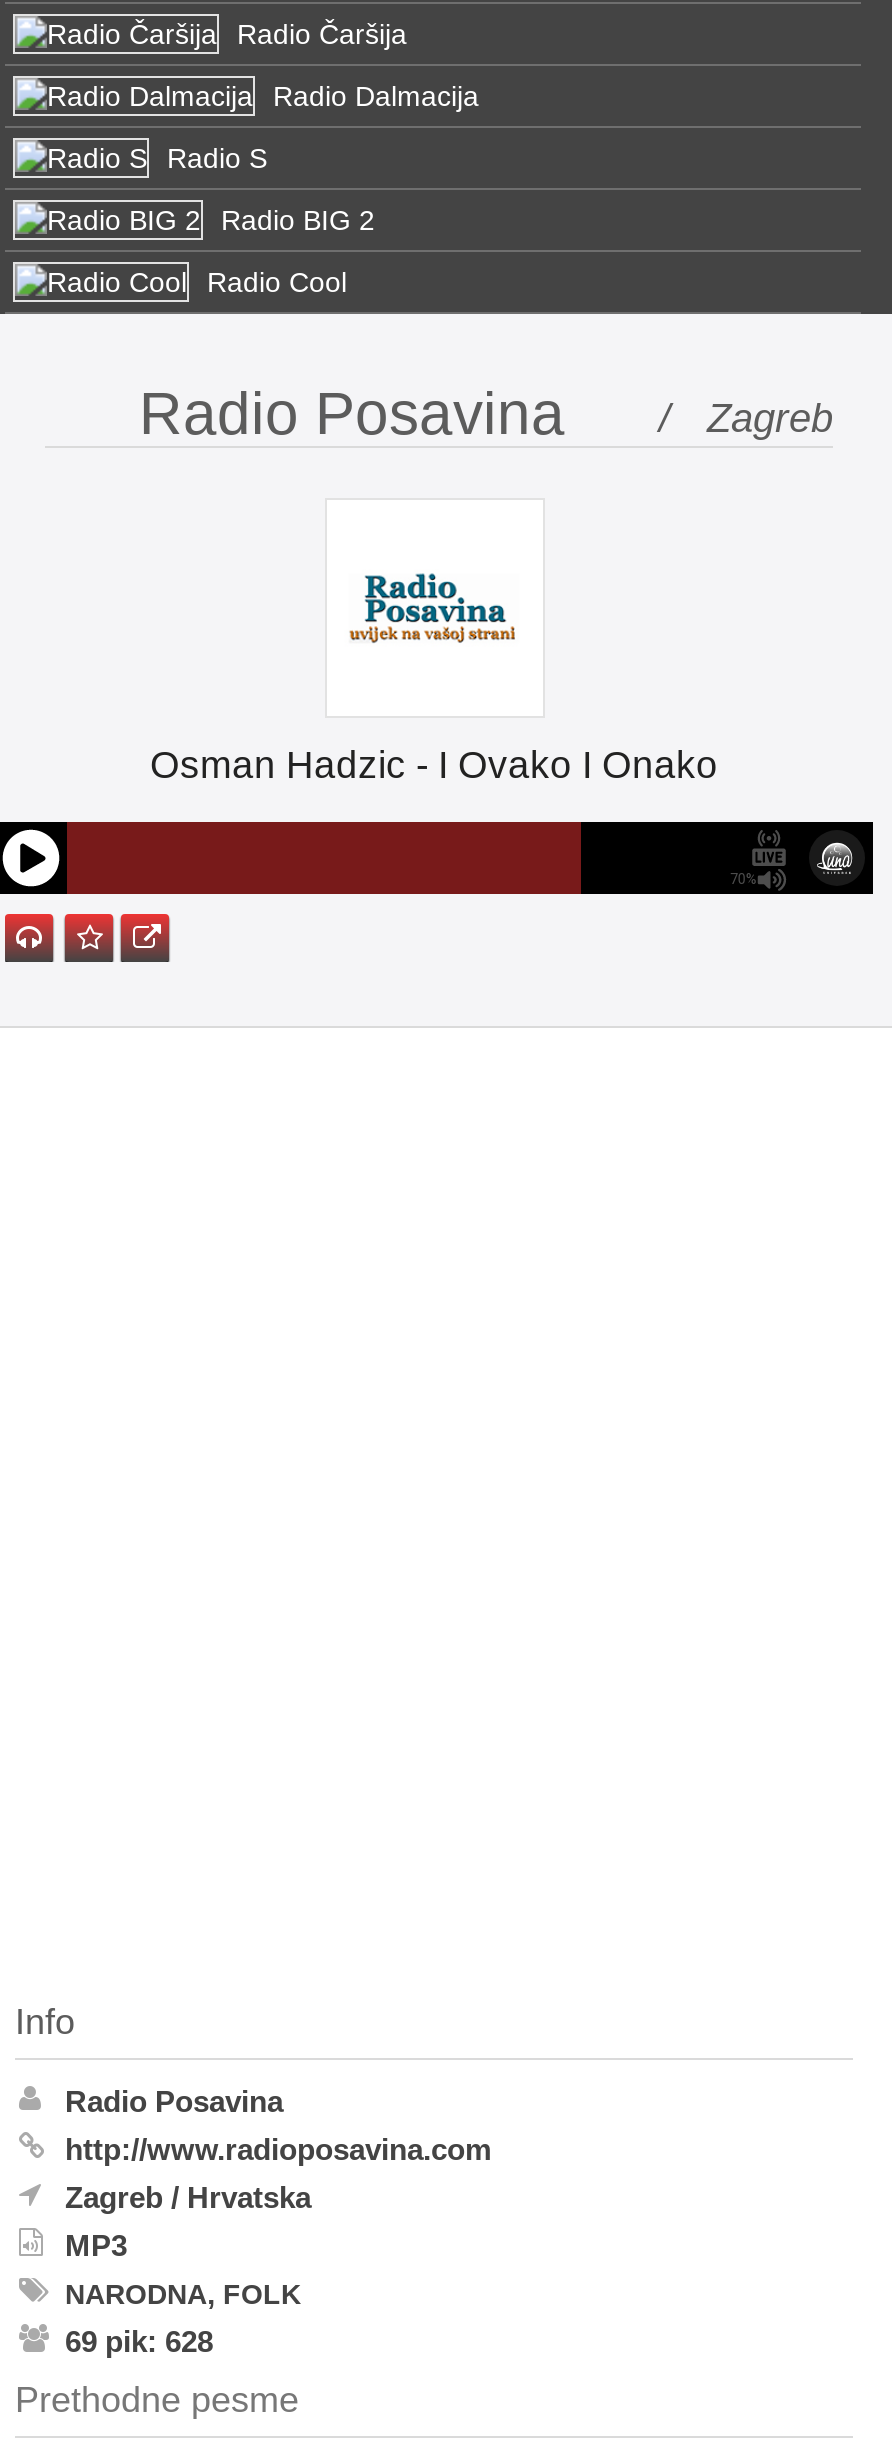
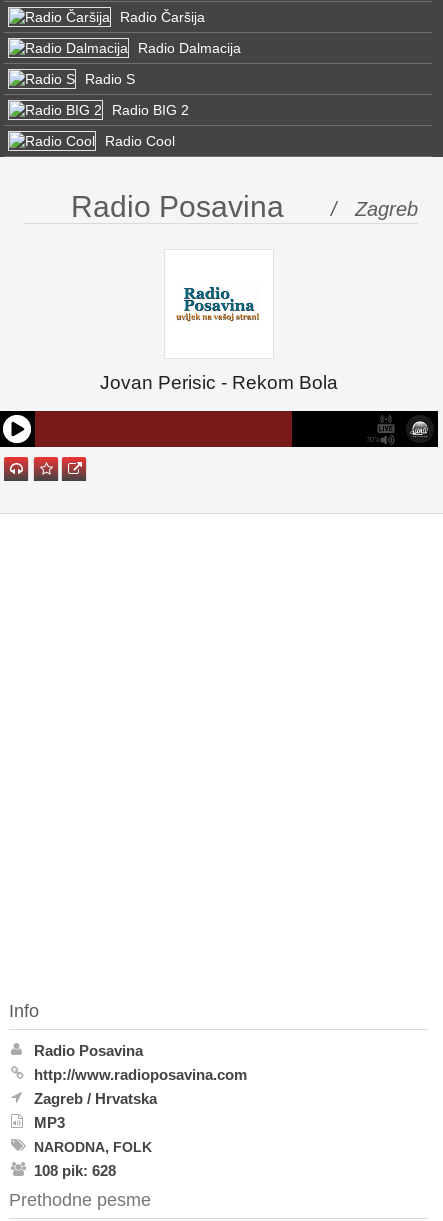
[150,744,718,786] Osman Hadzic - I Ovako I Onako -> [99,372,337,393] Jovan Perisic - Rekom Bola
[65,2324,213,2358] 69 pik: 628 -> [34,1162,116,1179] 108 pik: 628

